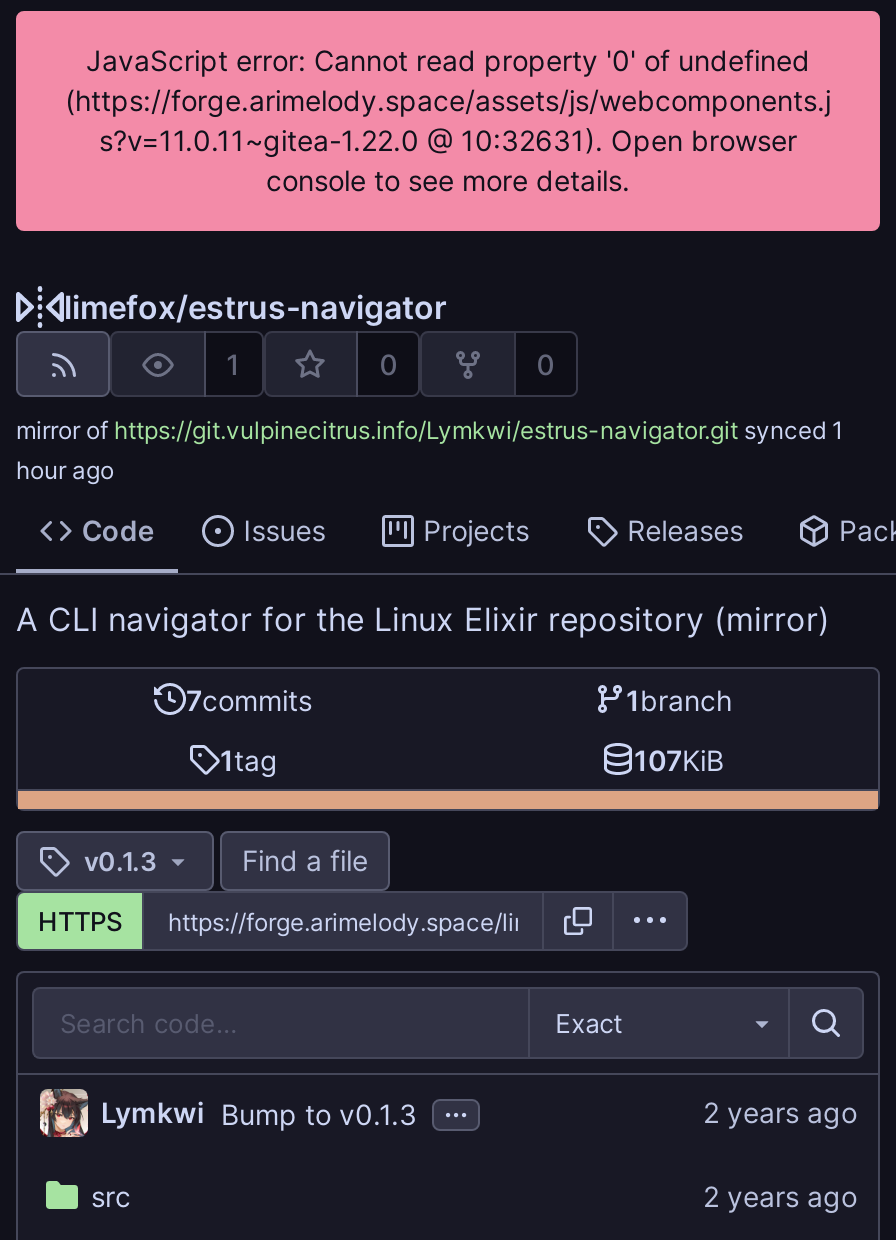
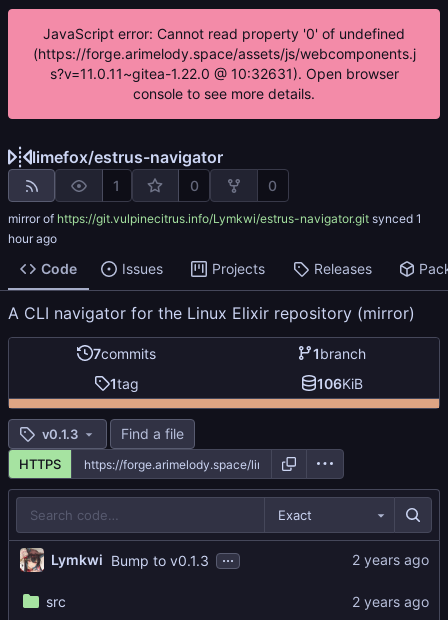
[634,743,724,777] 107KiB -> [316,375,362,392] 106KiB

